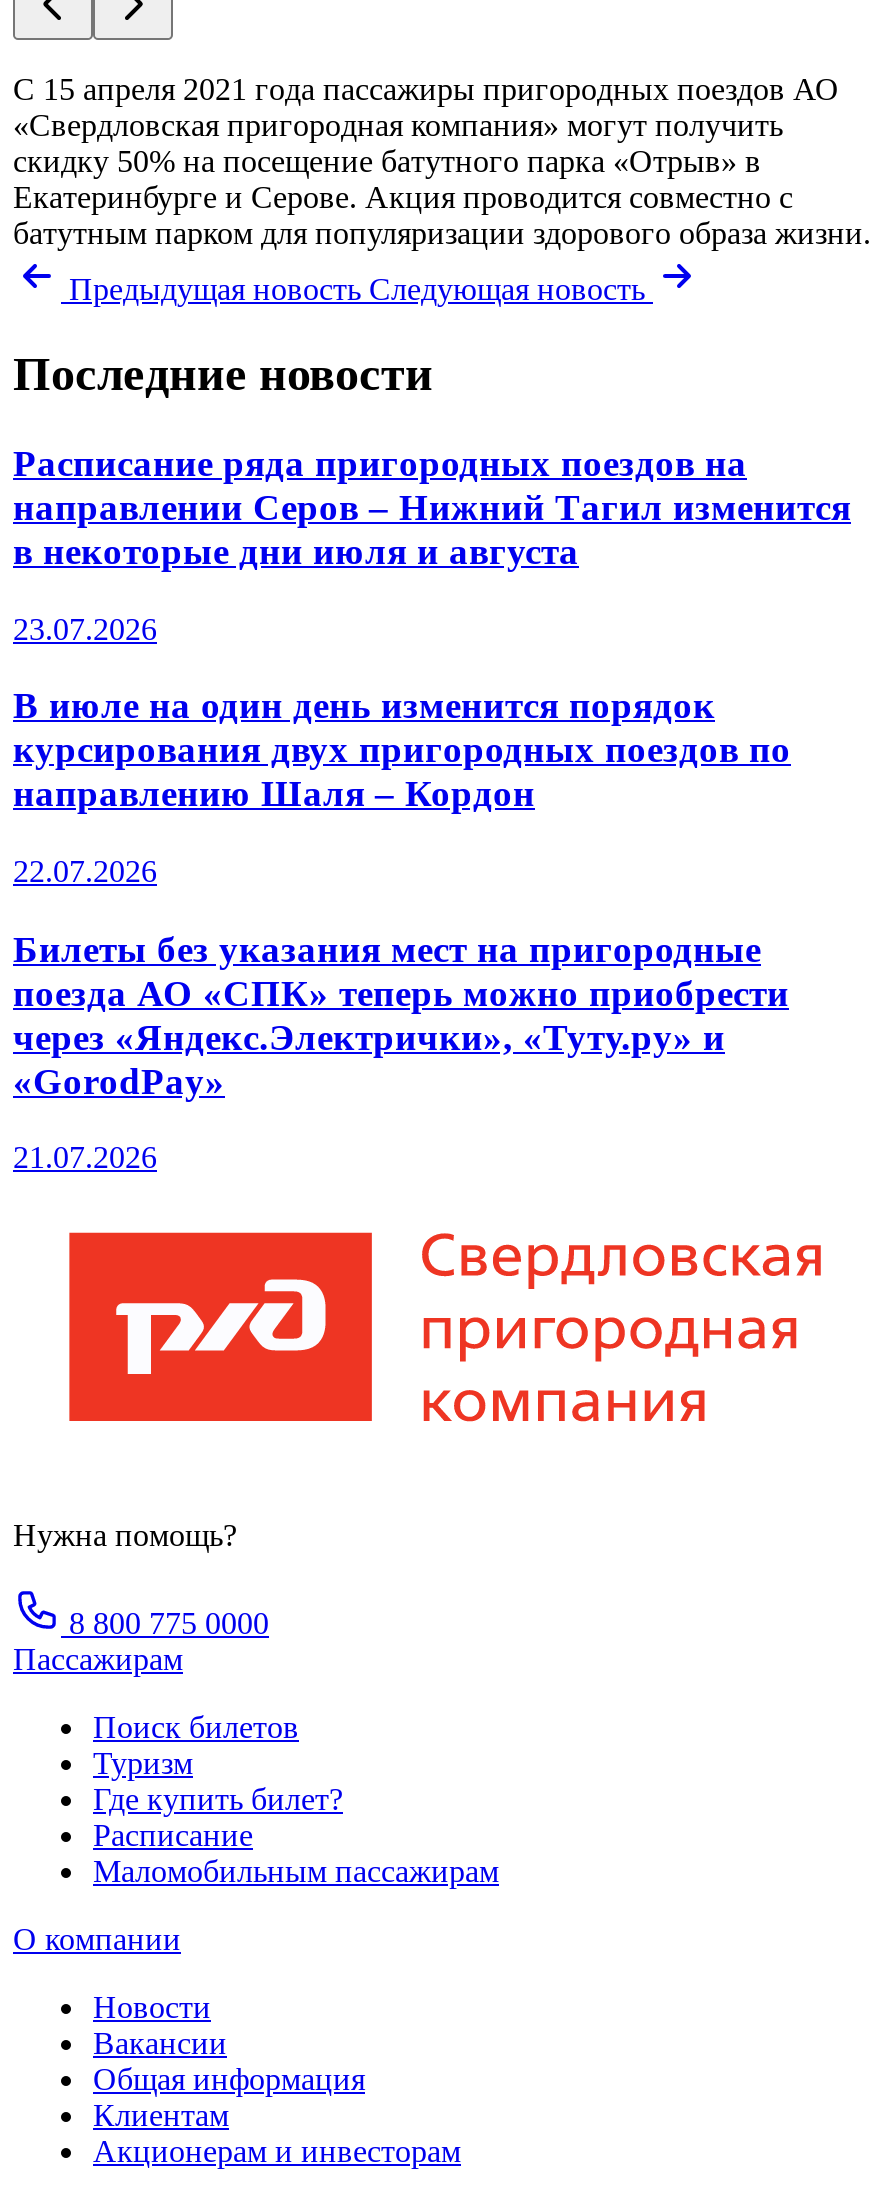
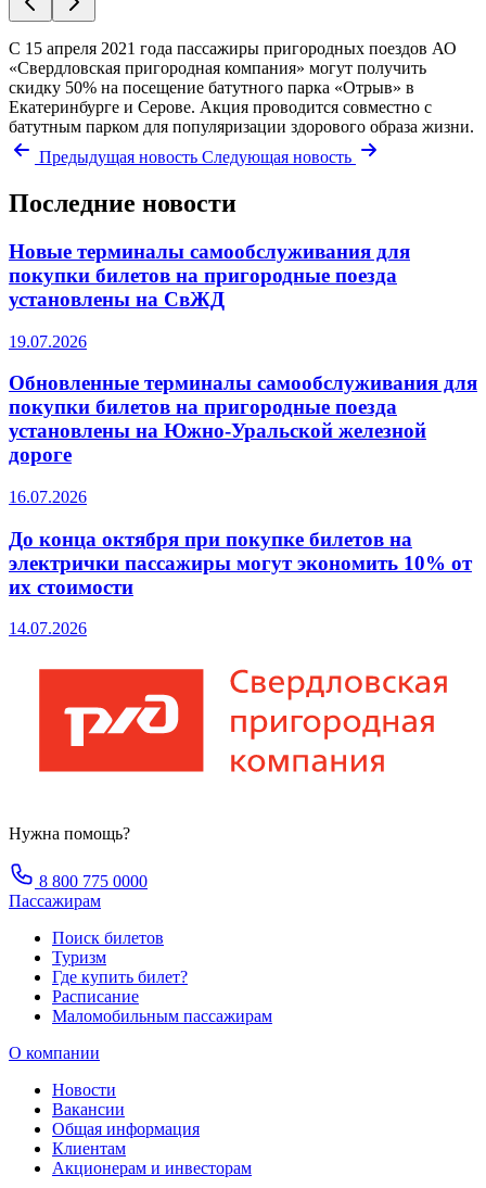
[13,442,851,572] Расписание ряда пригородных поездов на | направлении Серов – Нижний Тагил изменится | в некоторые дни июля и августа -> [9,240,410,310] Новые терминалы самообслуживания для | покупки билетов на пригородные поезда | установлены на СвЖД
[13,611,157,645] 23.07.2026 -> [9,332,87,350] 19.07.2026
[13,685,791,815] В июле на один день изменится порядок | курсирования двух пригородных поездов по | направлению Шаля – Кордон -> [9,372,477,466] Обновленные терминалы самообслуживания для | покупки билетов на пригородные поезда | установлены на Южно-Уральской железной | дороге
[13,854,157,888] 22.07.2026 -> [9,488,87,506] 16.07.2026
[13,927,789,1101] Билеты без указания мест на пригородные | поезда АО «СПК» теперь можно приобрести | через «Яндекс.Электрички», «Туту.ру» и | «GorodPay» -> [9,527,472,598] До конца октября при покупке билетов на | электрички пассажиры могут экономить 10% от | их стоимости
[13,1141,157,1175] 21.07.2026 -> [9,619,87,638] 14.07.2026

